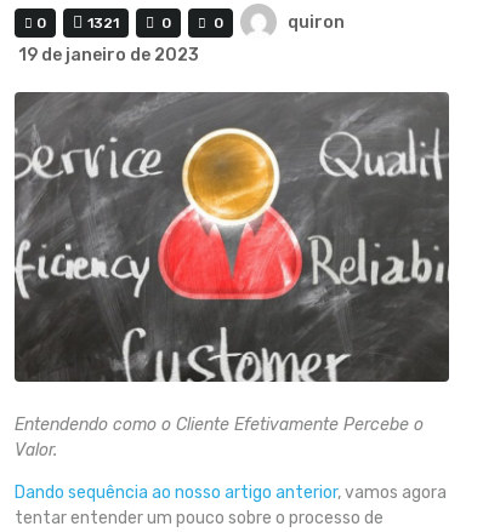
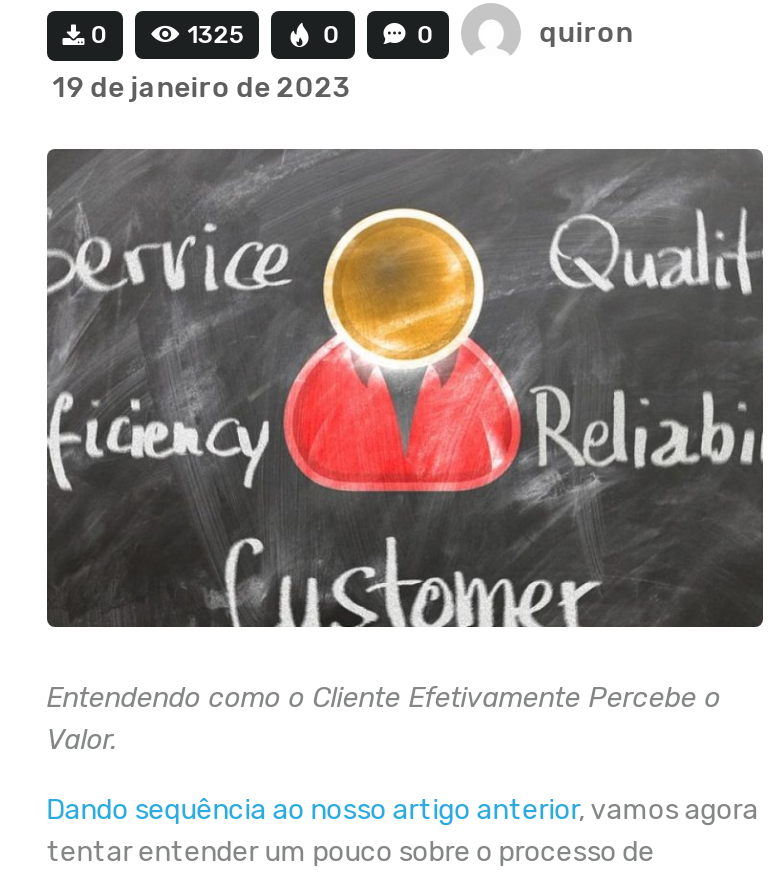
[88,14,119,31] 1321 -> [188,21,244,49] 1325

